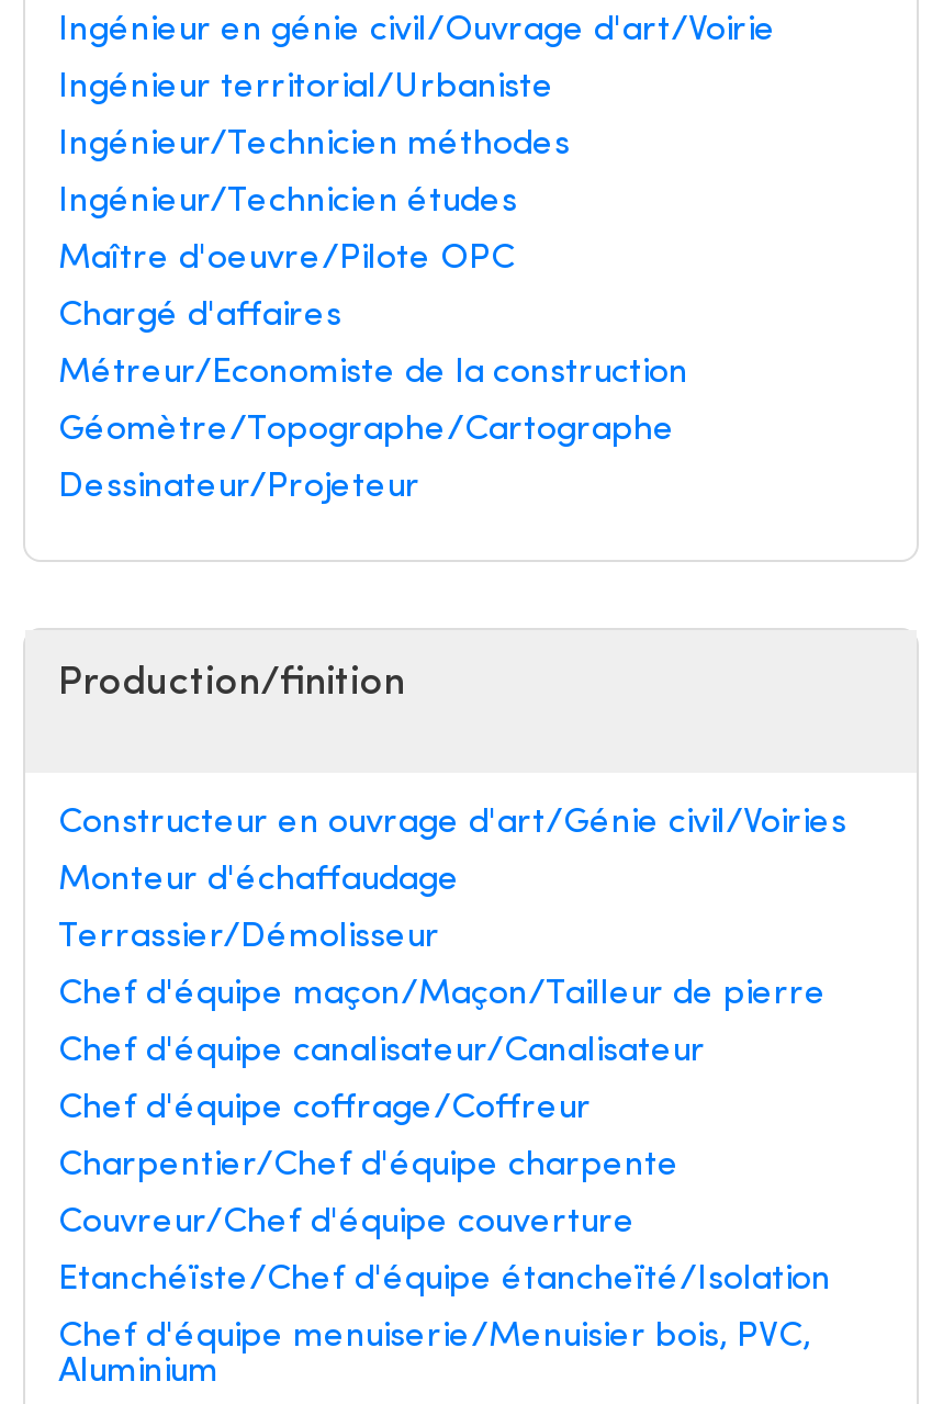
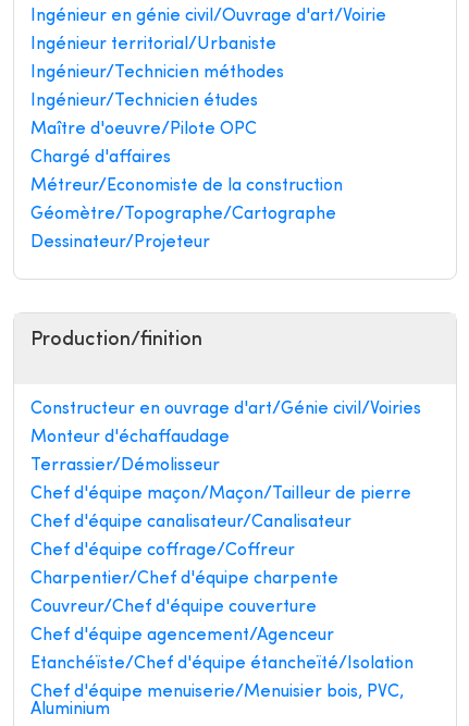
none -> [30,627,334,644] Chef d'équipe agencement/Agenceur

